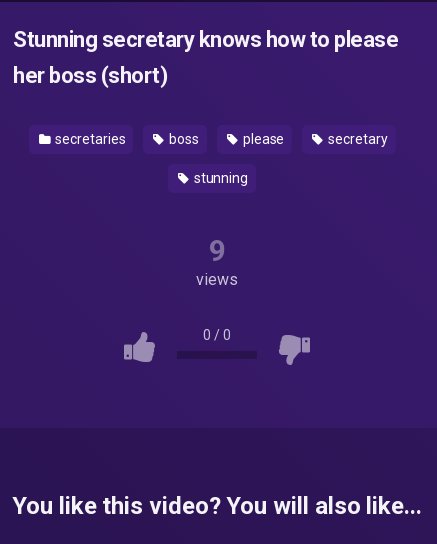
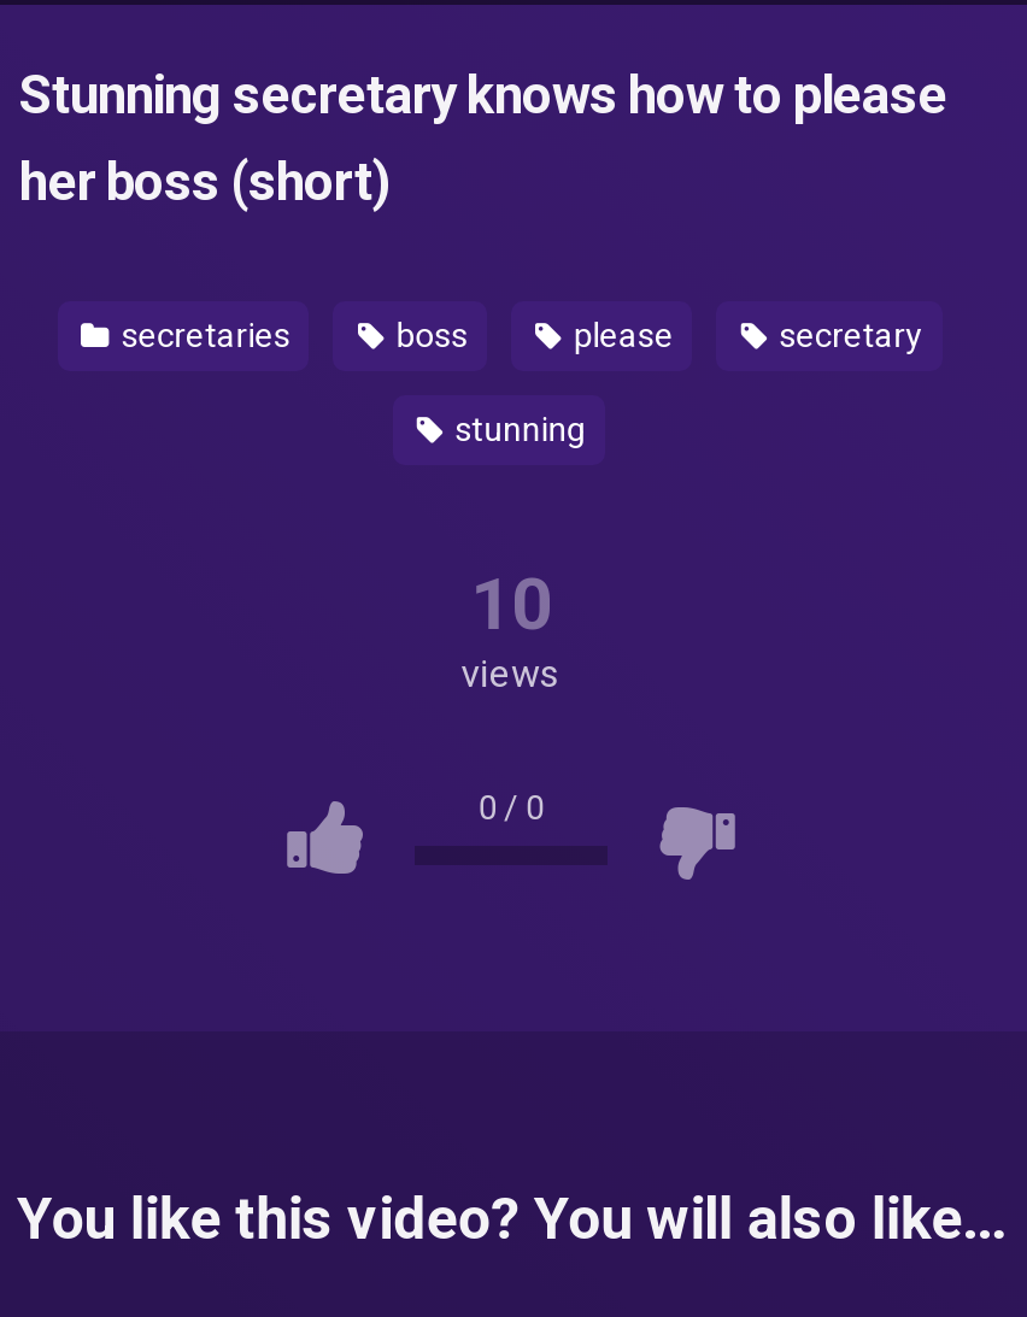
[208,233,225,268] 9 -> [470,562,552,646] 10

